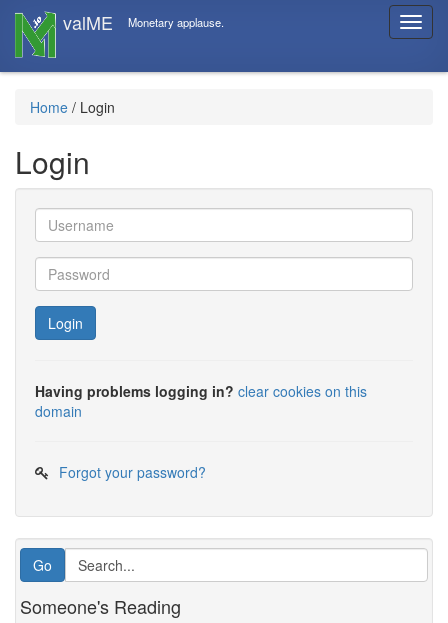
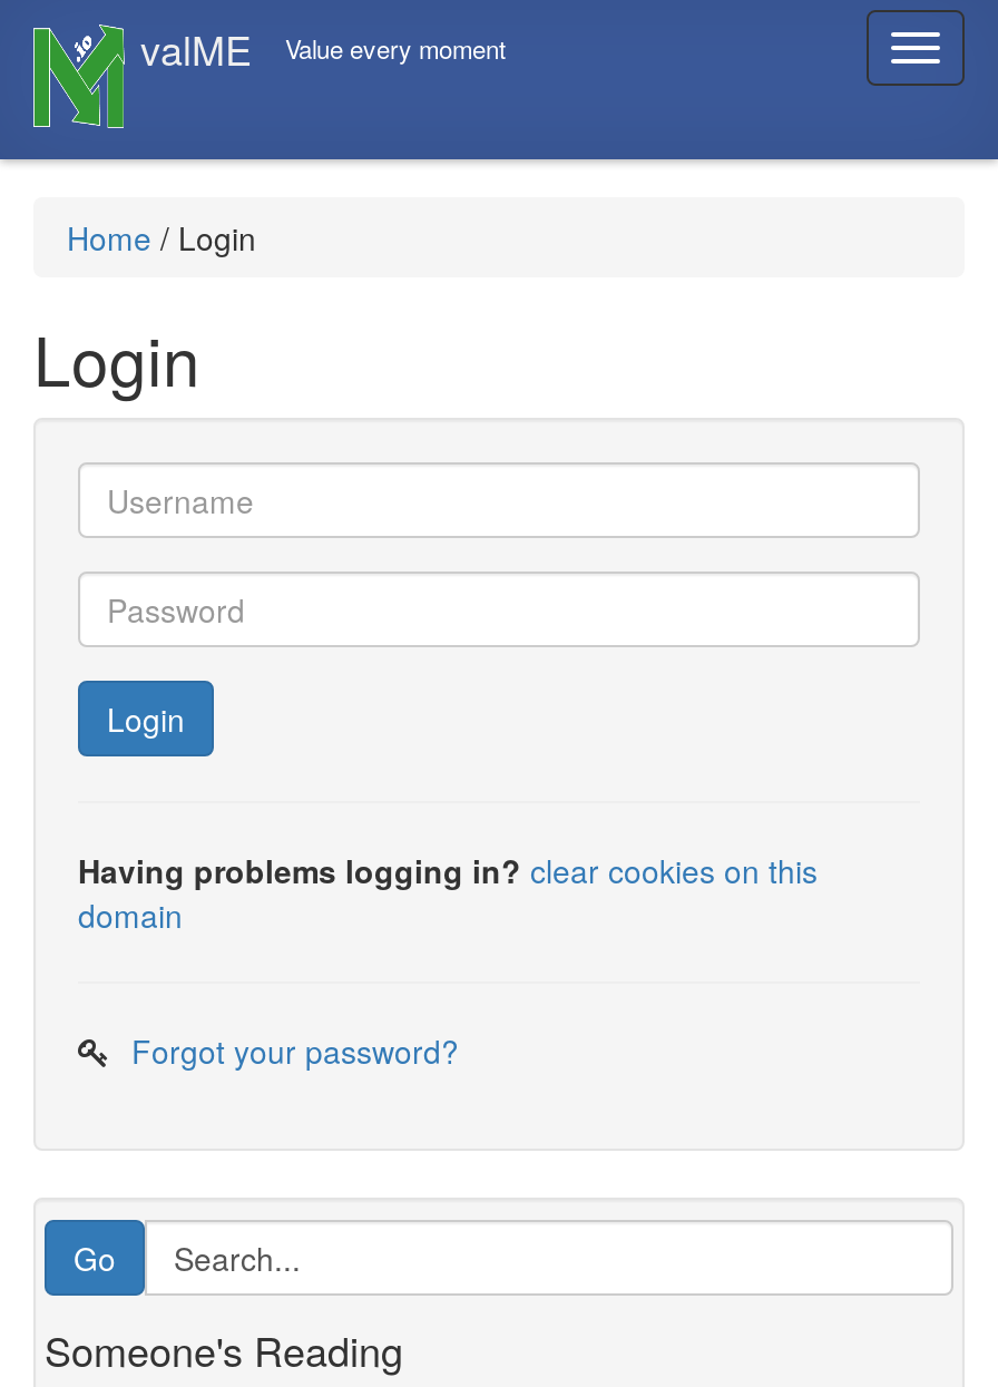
[128,14,224,30] Monetary applause. -> [285,30,506,66] Value every moment

